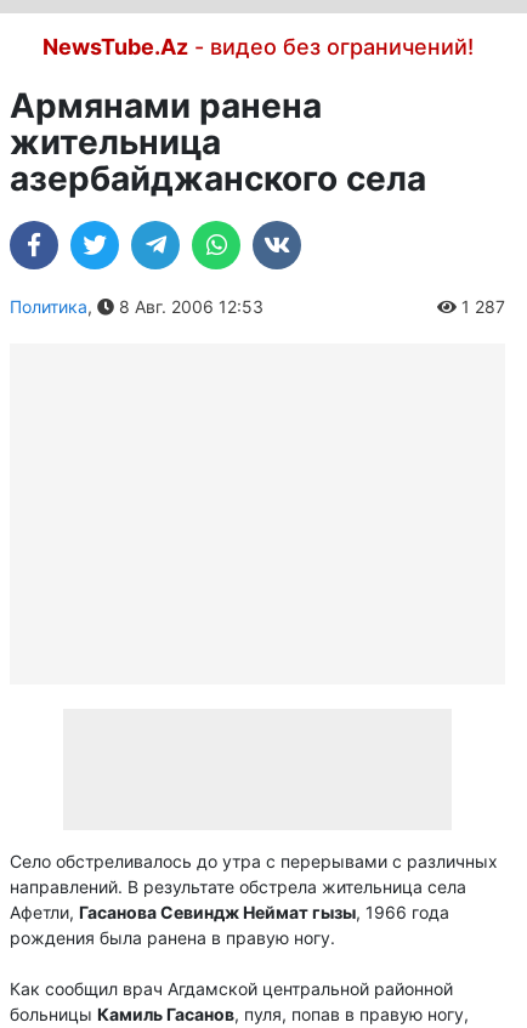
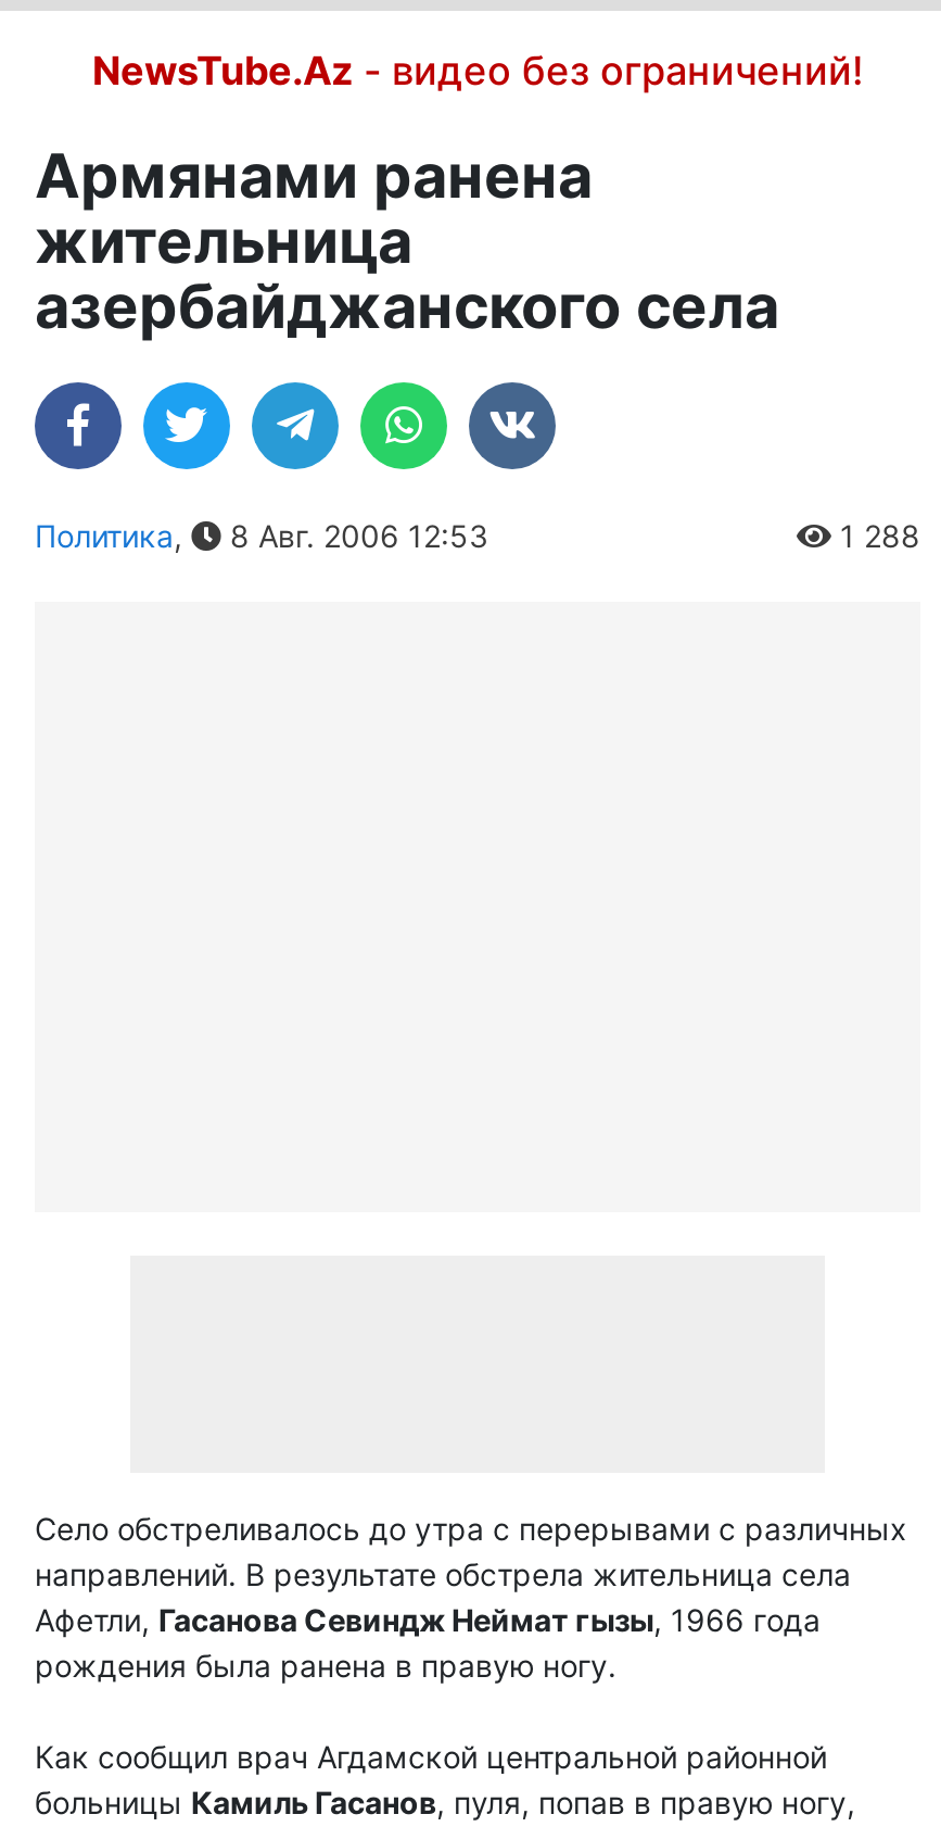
[457,296,505,317] 1 287 -> [831,517,920,554] 1 288

